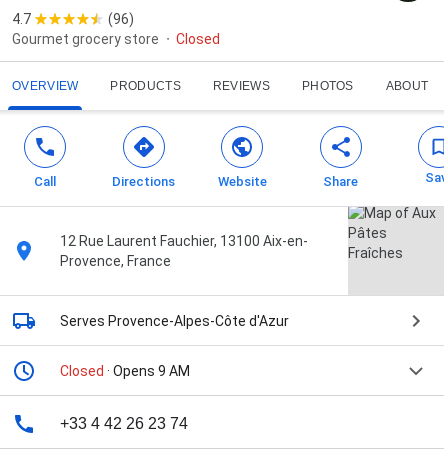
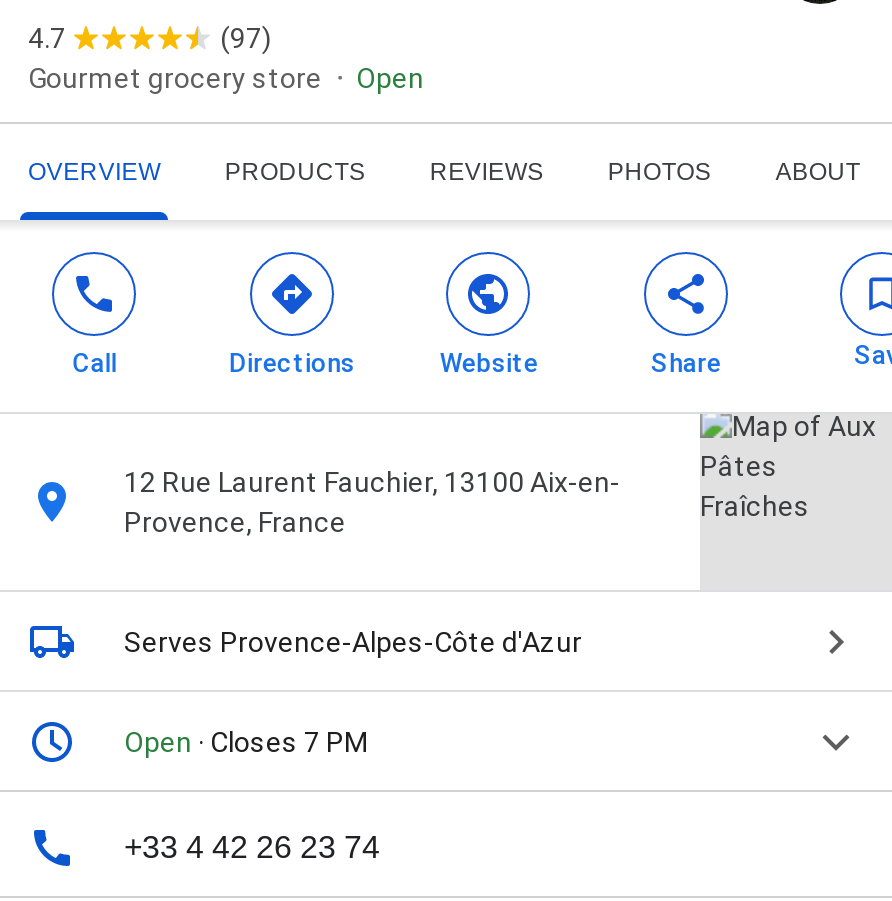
[108,11,134,27] (96) -> [220,22,272,54] (97)
[176,31,220,47] Closed -> [356,62,424,94] Open
[60,363,190,379] Closed · Opens 9 AM -> [124,726,368,758] Open · Closes 7 PM

